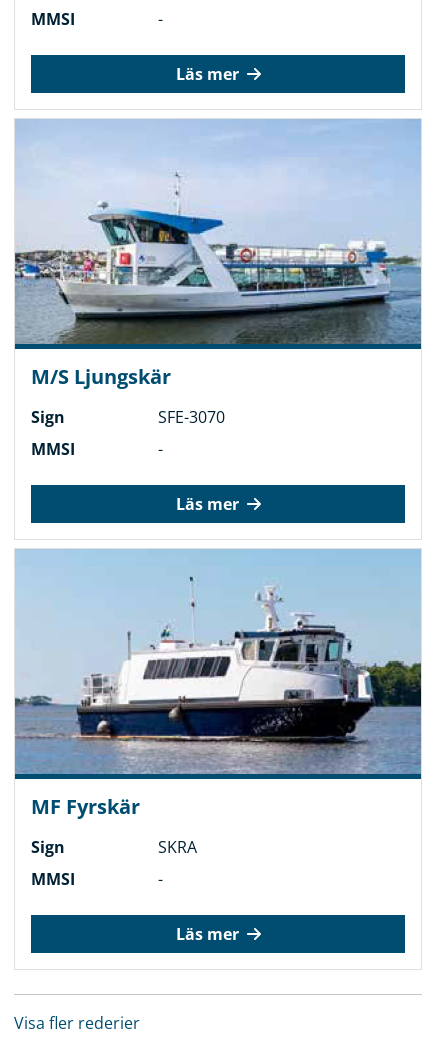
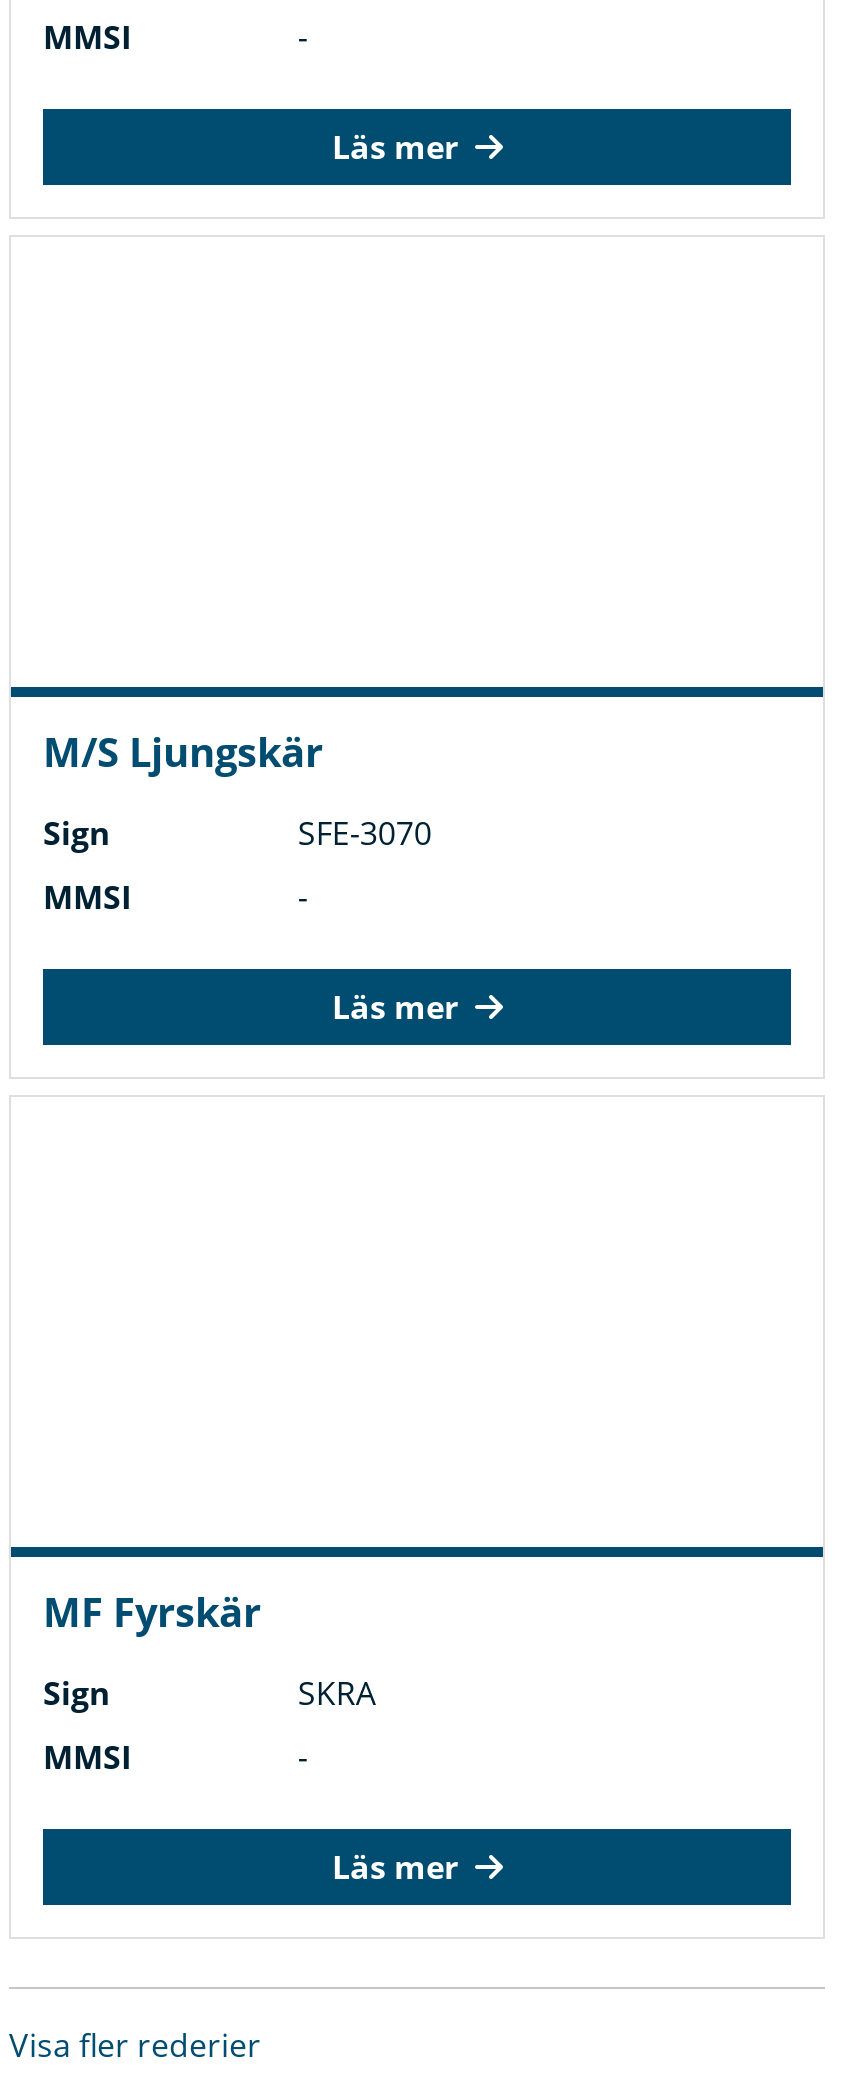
[14,118,422,345] [image] -> none
[14,548,422,775] [image] -> none

